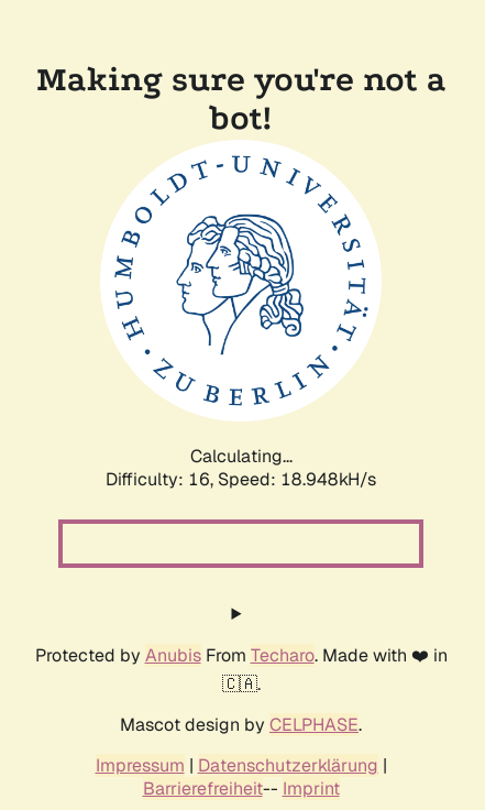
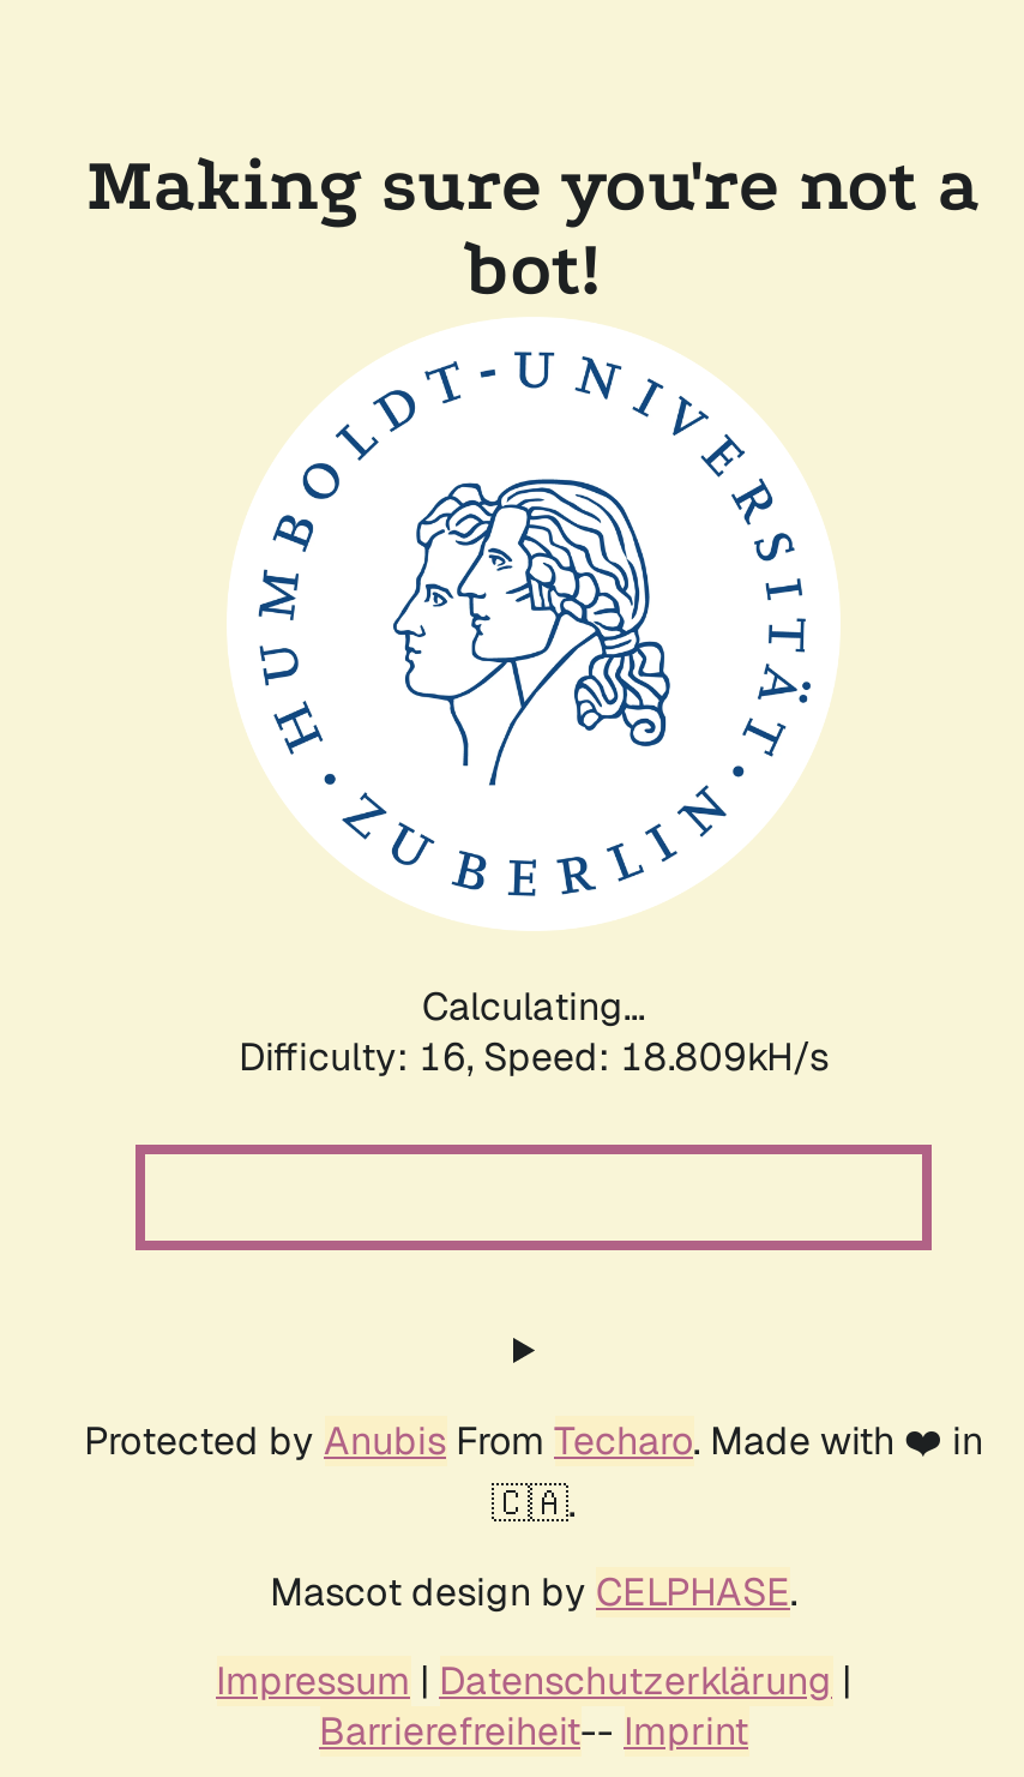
[106,468,376,491] Difficulty: 16, Speed: 18.948kH/s -> [239,1032,829,1082] Difficulty: 16, Speed: 18.809kH/s

